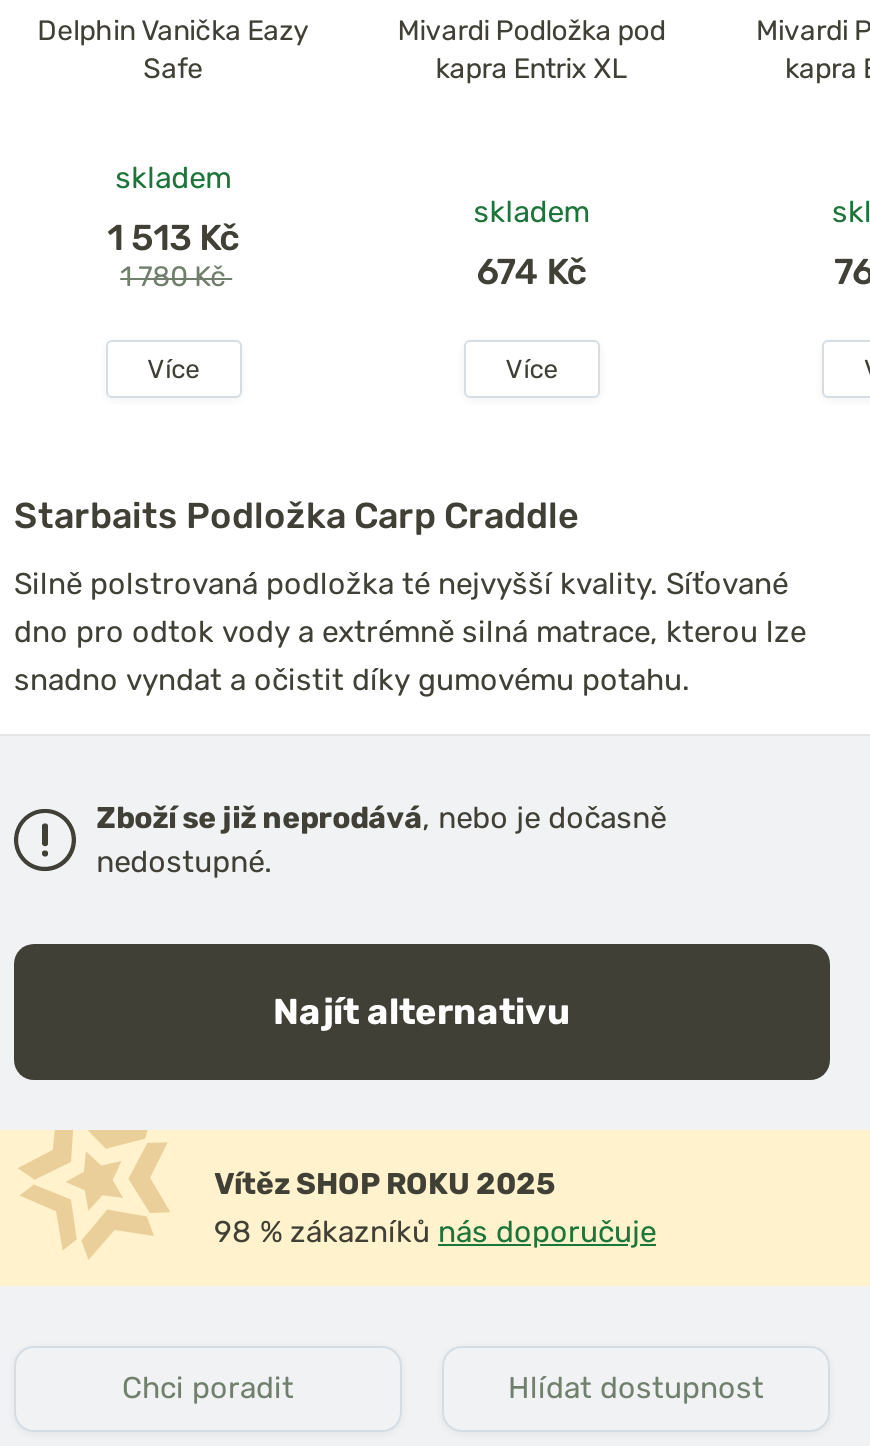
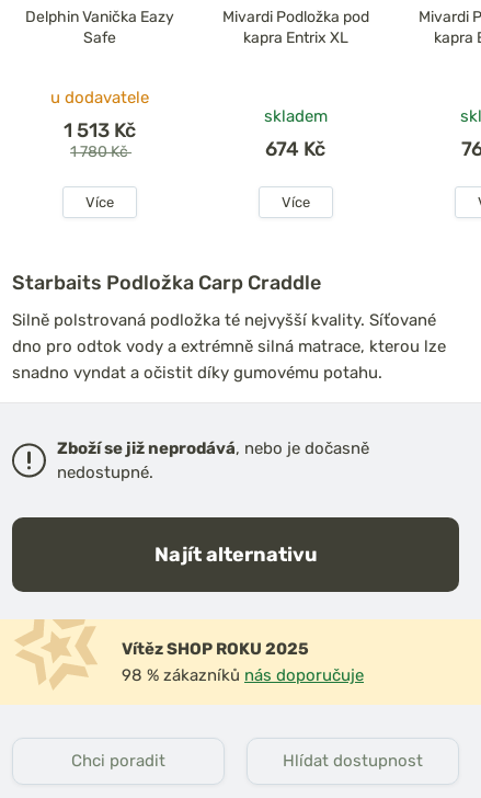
[115,160,231,196] skladem -> [50,88,149,108] u dodavatele

